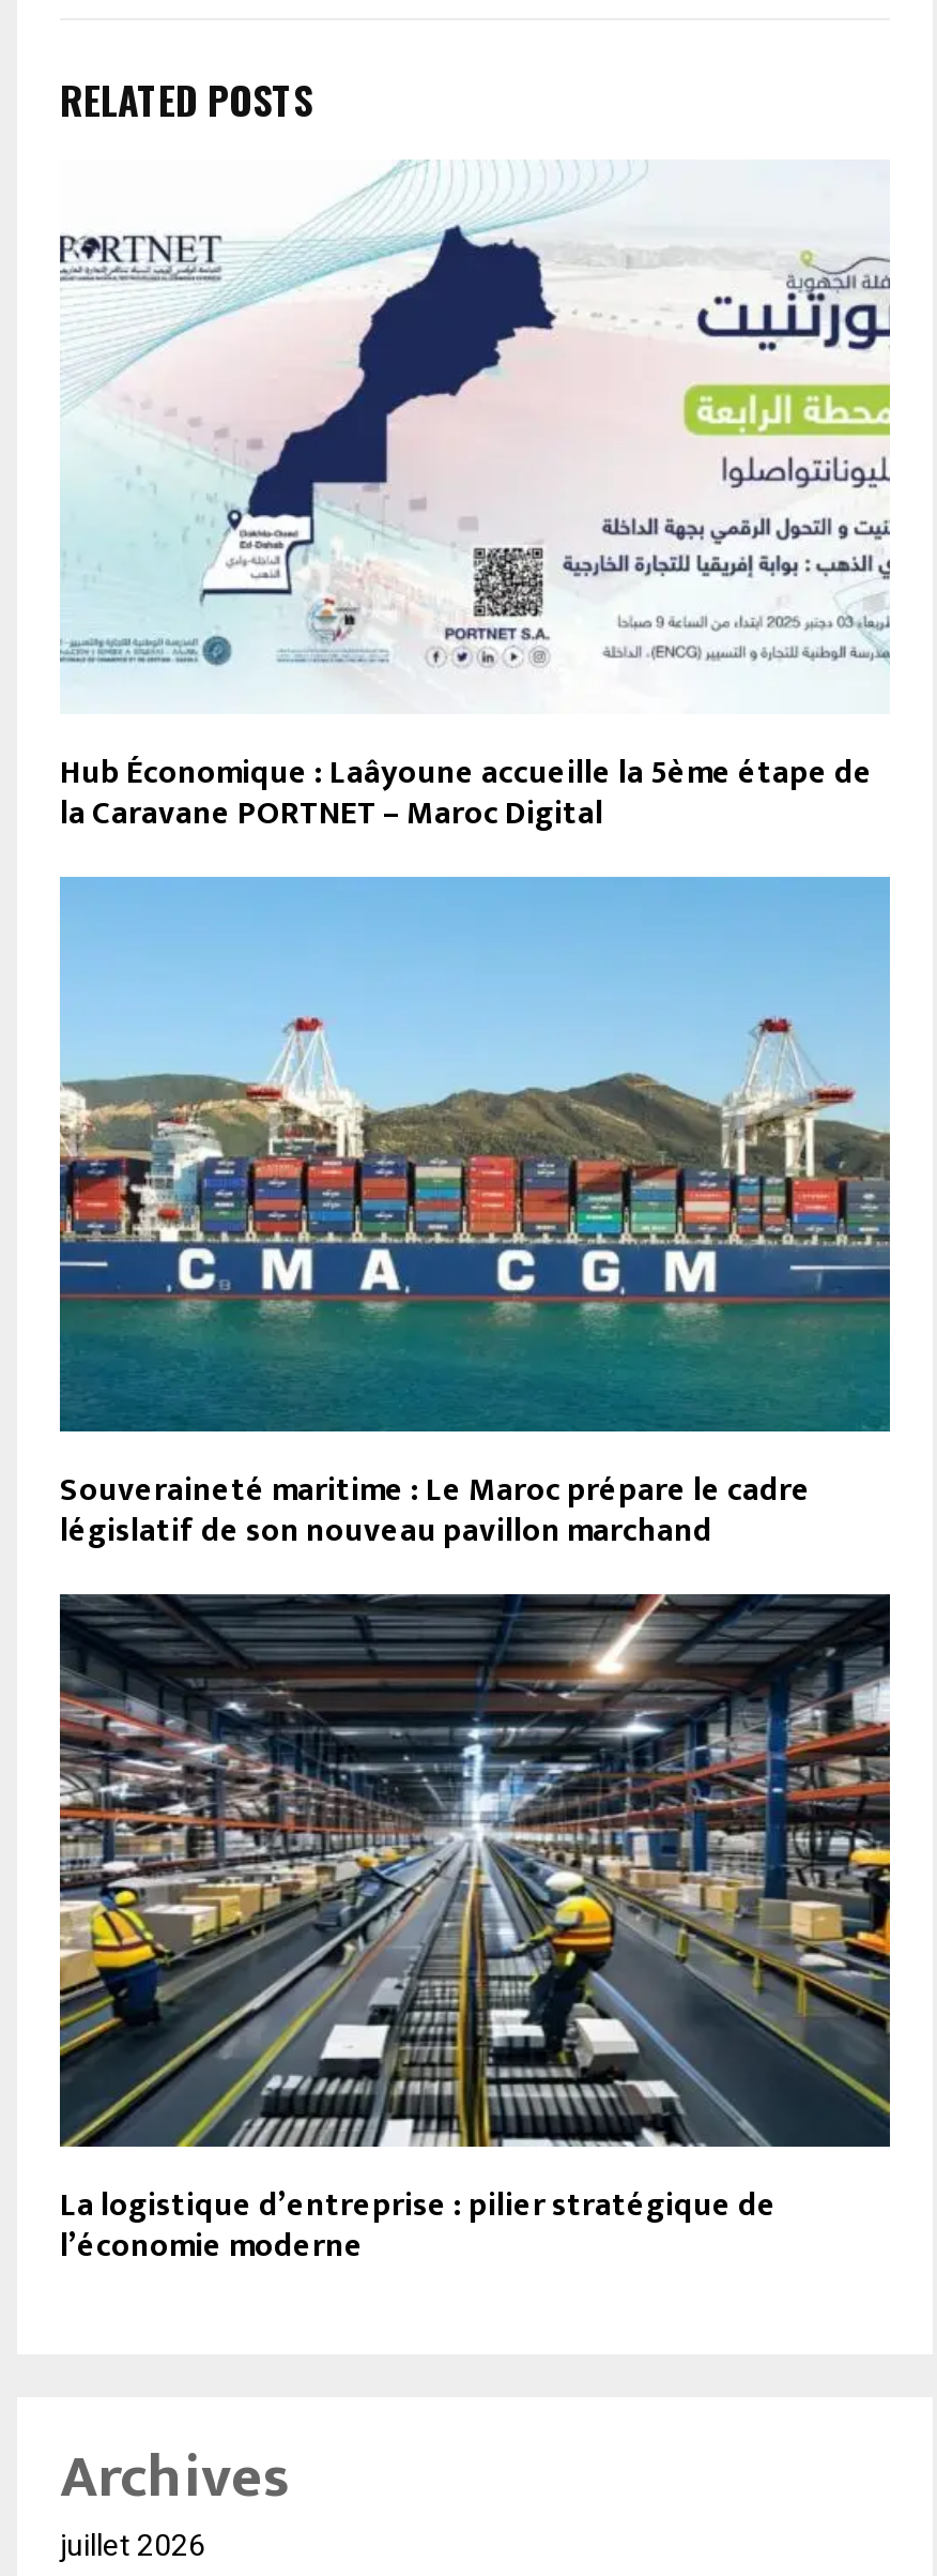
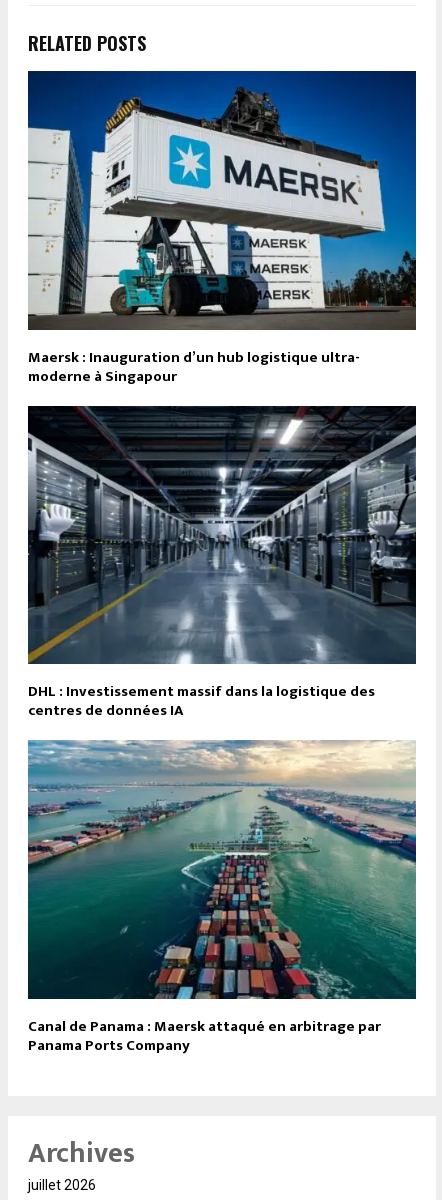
[58,160,892,840] [image] | Hub Économique : Laâyoune accueille la 5ème étape de | la Caravane PORTNET – Maroc Digital -> [27,70,417,389] [image] | Maersk : Inauguration d’un hub logistique ultra- | moderne à Singapour
[58,875,892,1557] [image] | Souveraineté maritime : Le Maroc prépare le cadre | législatif de son nouveau pavillon marchand -> [27,405,417,723] [image] | DHL : Investissement massif dans la logistique des | centres de données IA
[58,1592,892,2273] [image] | La logistique d’entreprise : pilier stratégique de | l’économie moderne -> [27,739,417,1058] [image] | Canal de Panama : Maersk attaqué en arbitrage par | Panama Ports Company

